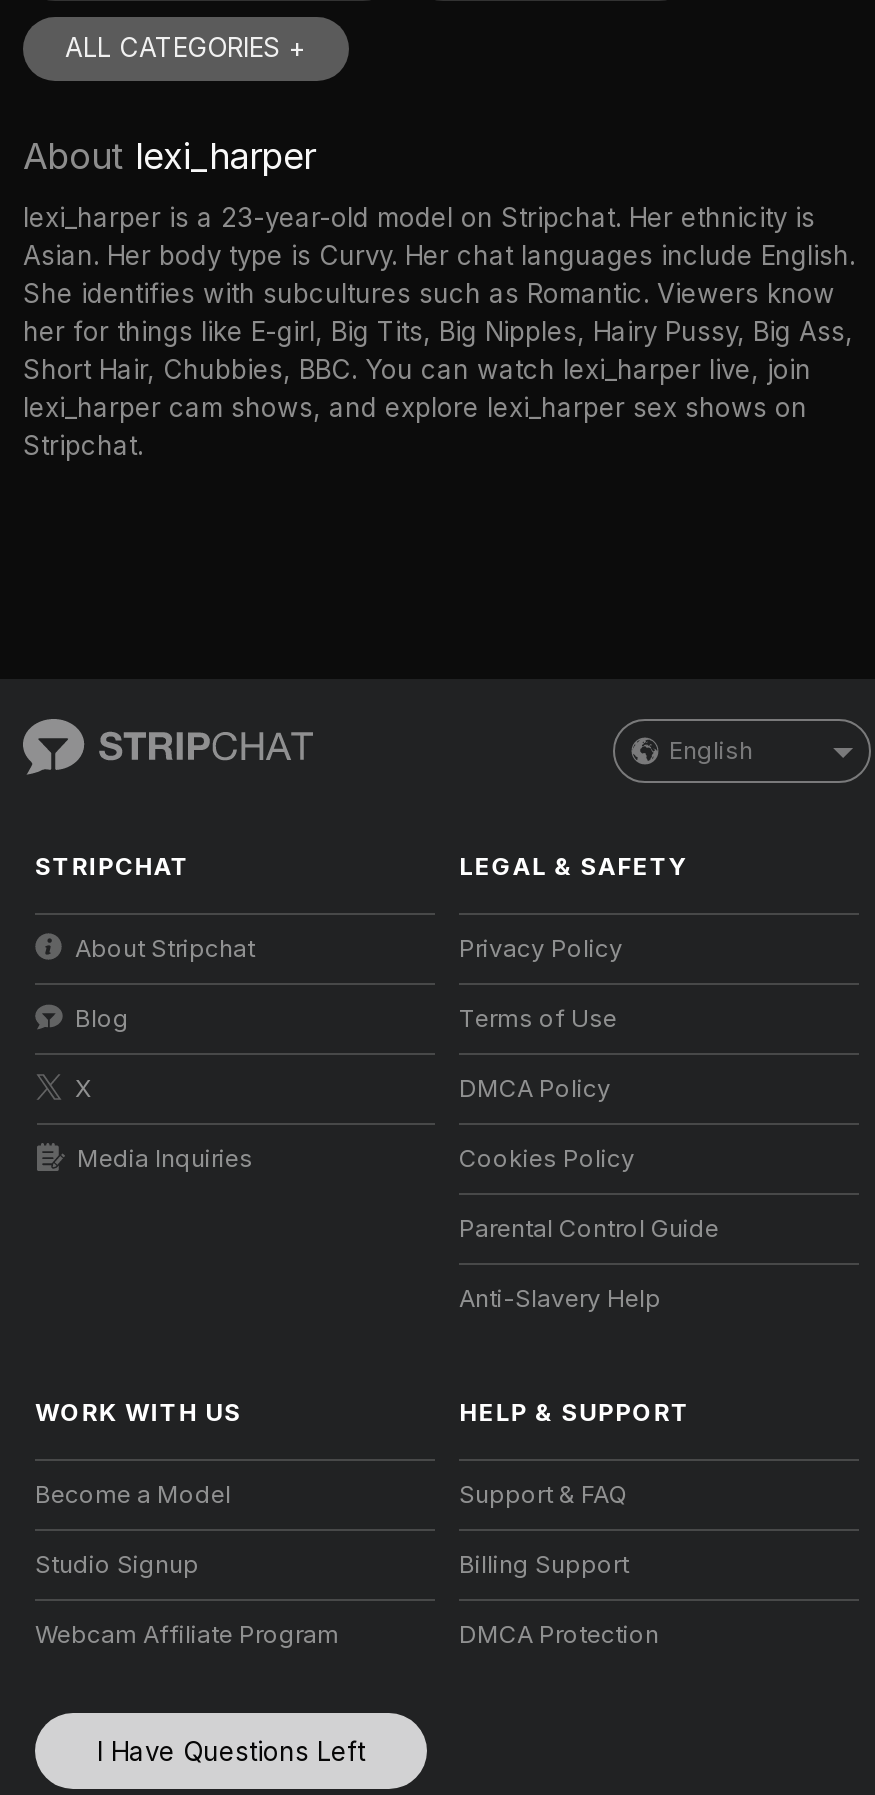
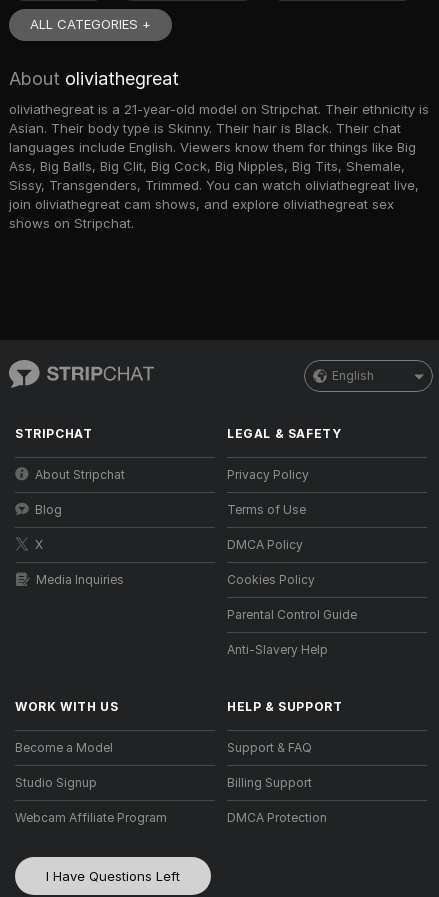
[23,136,315,178] About lexi_harper -> [9,68,179,89] About oliviathegreat
[23,202,855,462] lexi_harper is a 23-year-old model on Stripchat. Her ethnicity is | Asian. Her body type is Curvy. Her chat languages include English. | She identifies with subcultures such as Romantic. Viewers know | her for things like E-girl, Big Tits, Big Nipples, Hairy Pussy, Big Ass, | Short Hair, Chubbies, BBC. You can watch lexi_harper live, join | lexi_harper cam shows, and explore lexi_harper sex shows on | Stripchat. -> [9,101,429,231] oliviathegreat is a 21-year-old model on Stripchat. Their ethnicity is | Asian. Their body type is Skinny. Their hair is Black. Their chat | languages include English. Viewers know them for things like Big | Ass, Big Balls, Big Clit, Big Cock, Big Nipples, Big Tits, Shemale, | Sissy, Transgenders, Trimmed. You can watch oliviathegreat live, | join oliviathegreat cam shows, and explore oliviathegreat sex | shows on Stripchat.

